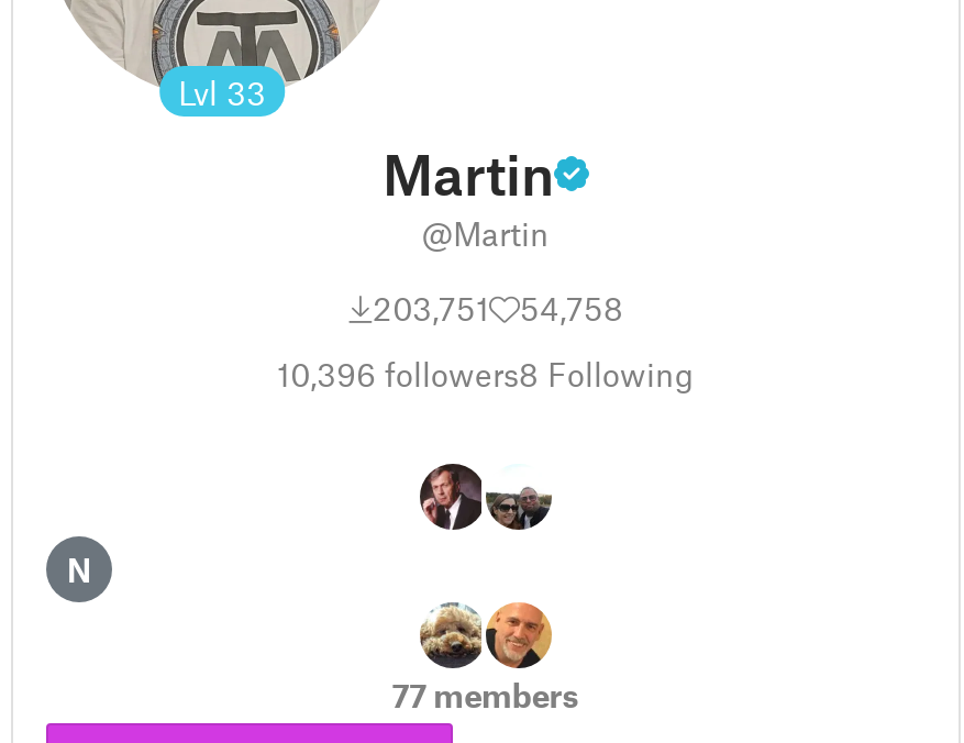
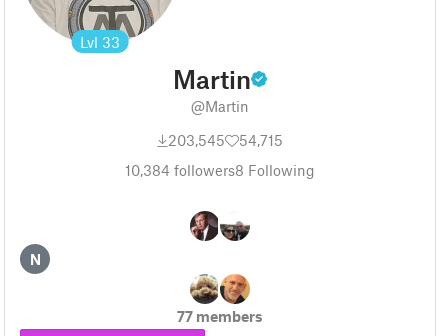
[373,288,489,328] 203,751 -> [168,131,225,149] 203,545
[520,288,623,328] 54,758 -> [239,131,283,149] 54,715
[277,354,695,393] 10,396 followers8 Following -> [125,161,315,179] 10,384 followers8 Following

